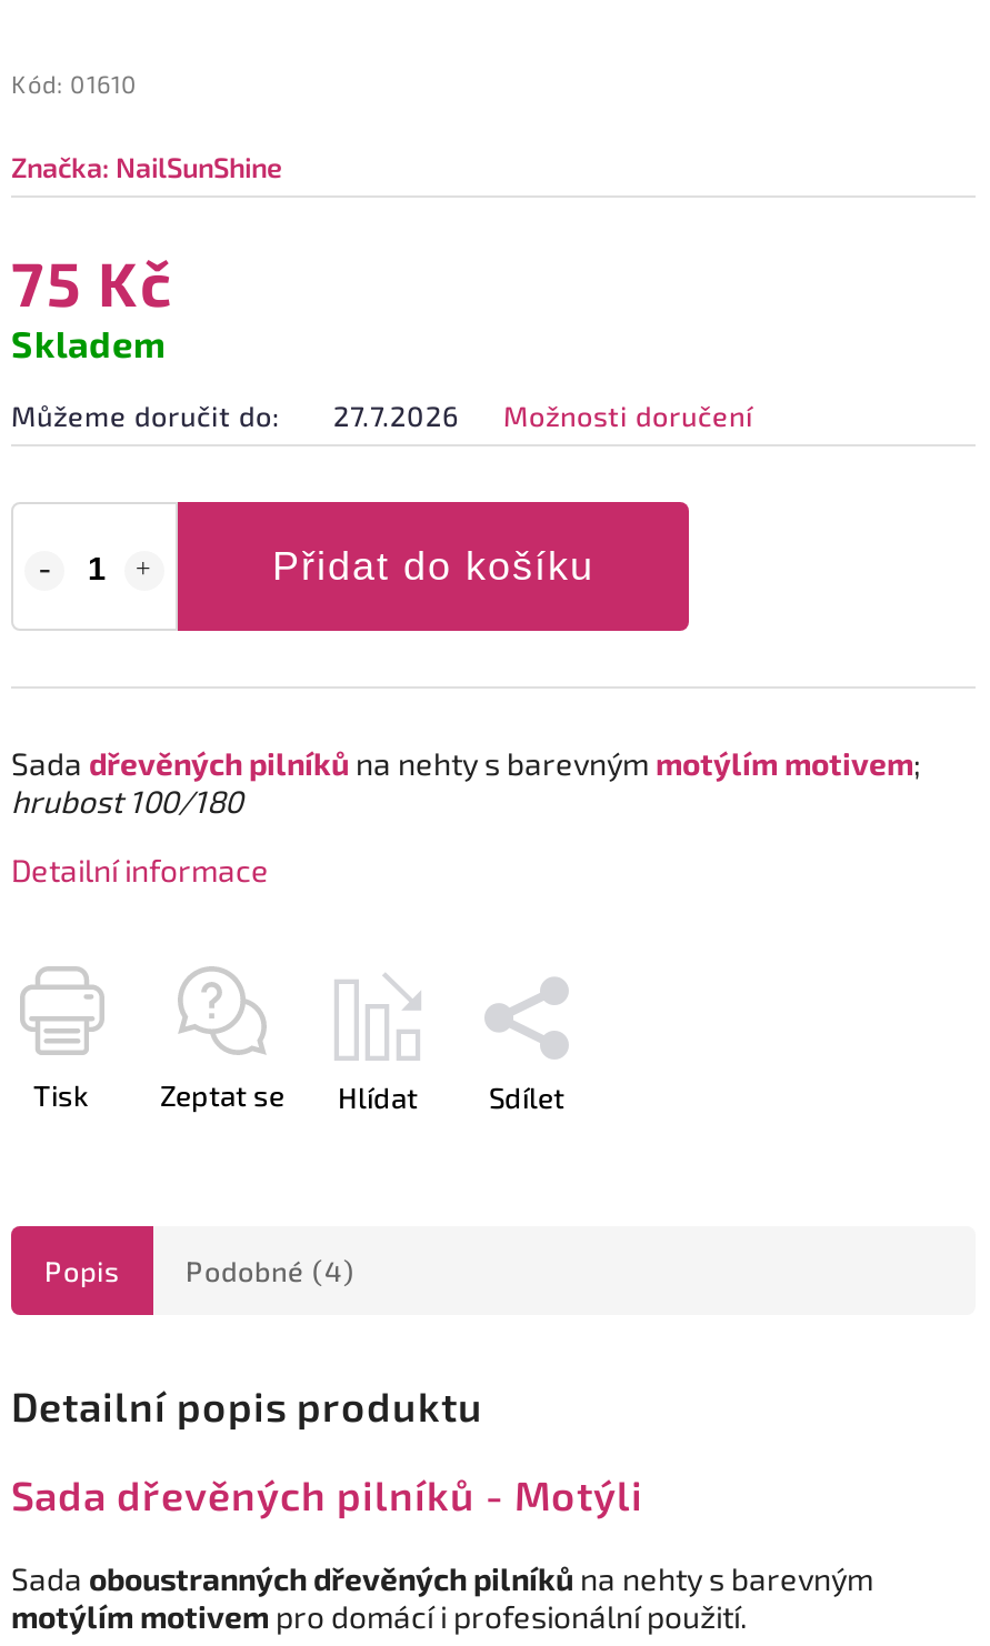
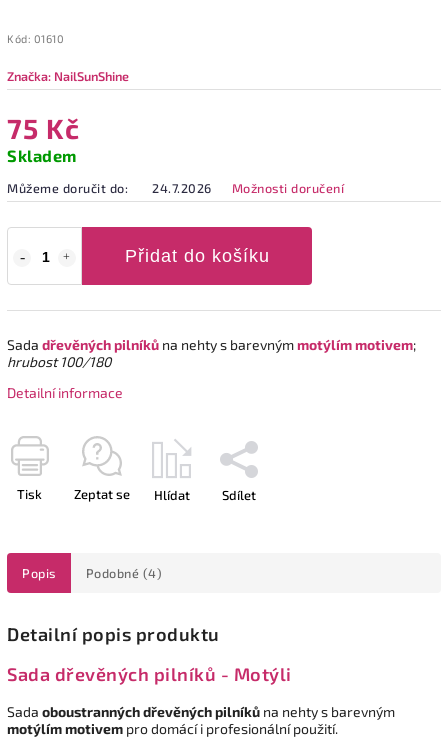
[11,397,753,432] Můžeme doručit do: 27.7.2026 Možnosti doručení -> [7,179,344,195] Můžeme doručit do: 24.7.2026 Možnosti doručení

